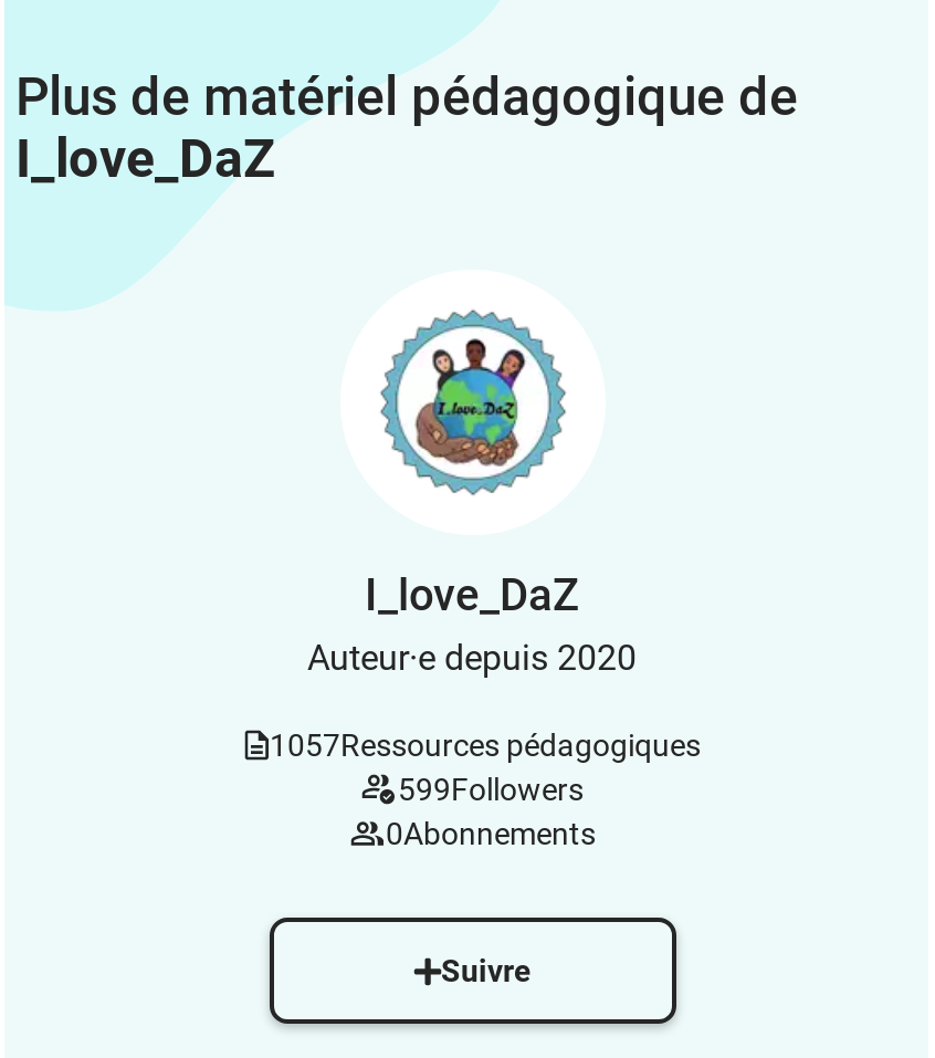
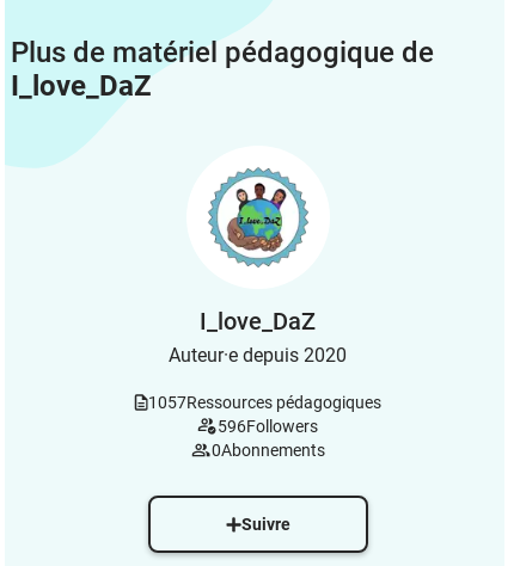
[398,772,584,807] 599Followers -> [218,417,318,436] 596Followers

